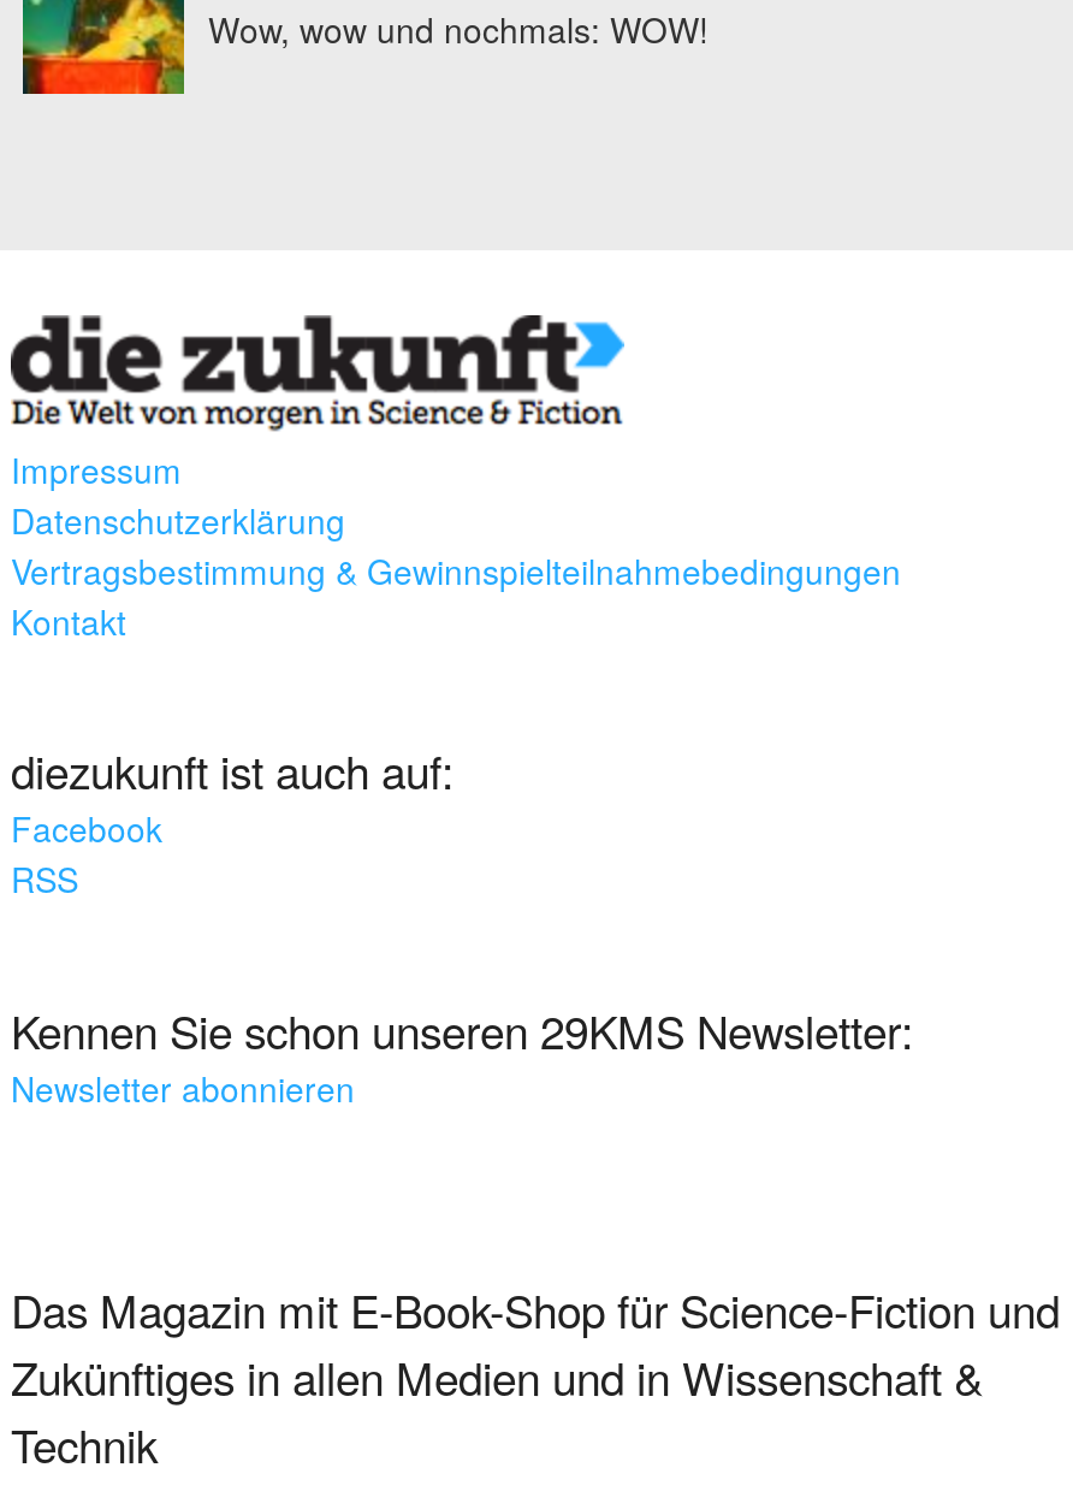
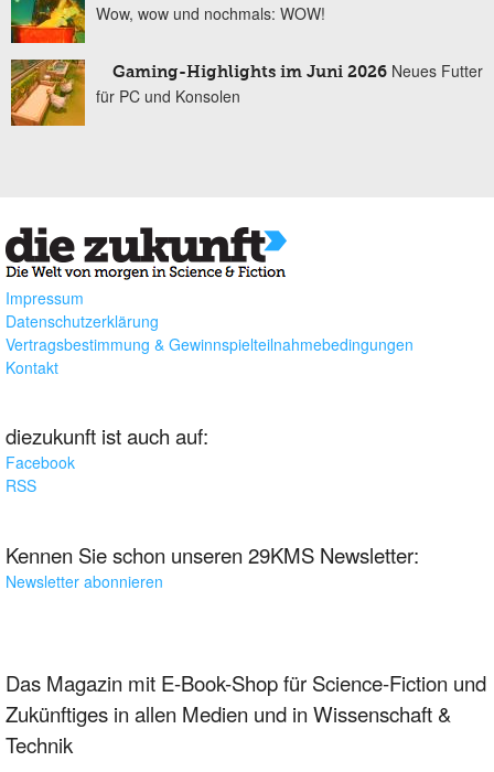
none -> [10,58,483,127] [image] | Gaming-Highlights im Juni 2026 Neues Futter | für PC und Konsolen

